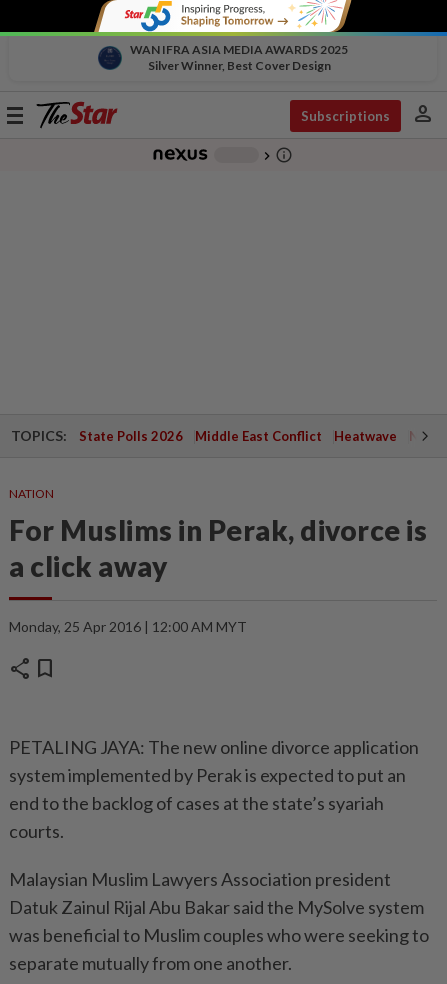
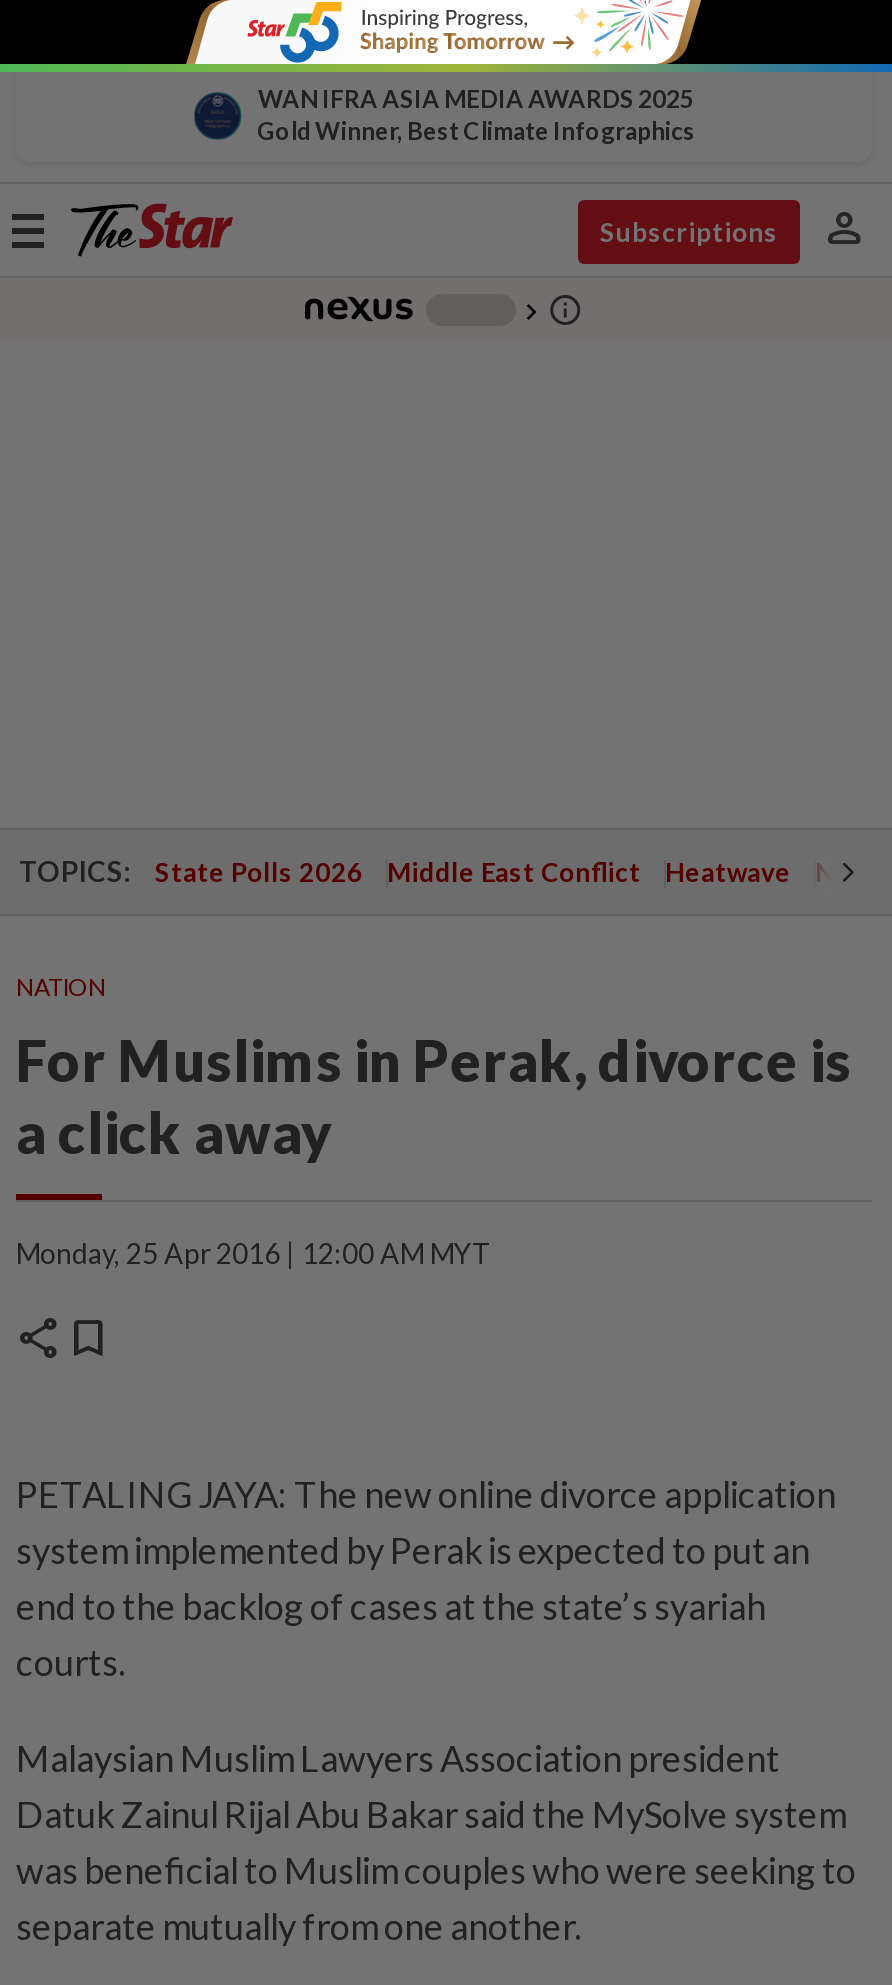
[147,58,330,73] Silver Winner, Best Cover Design -> [257,116,695,146] Gold Winner, Best Climate Infographics

